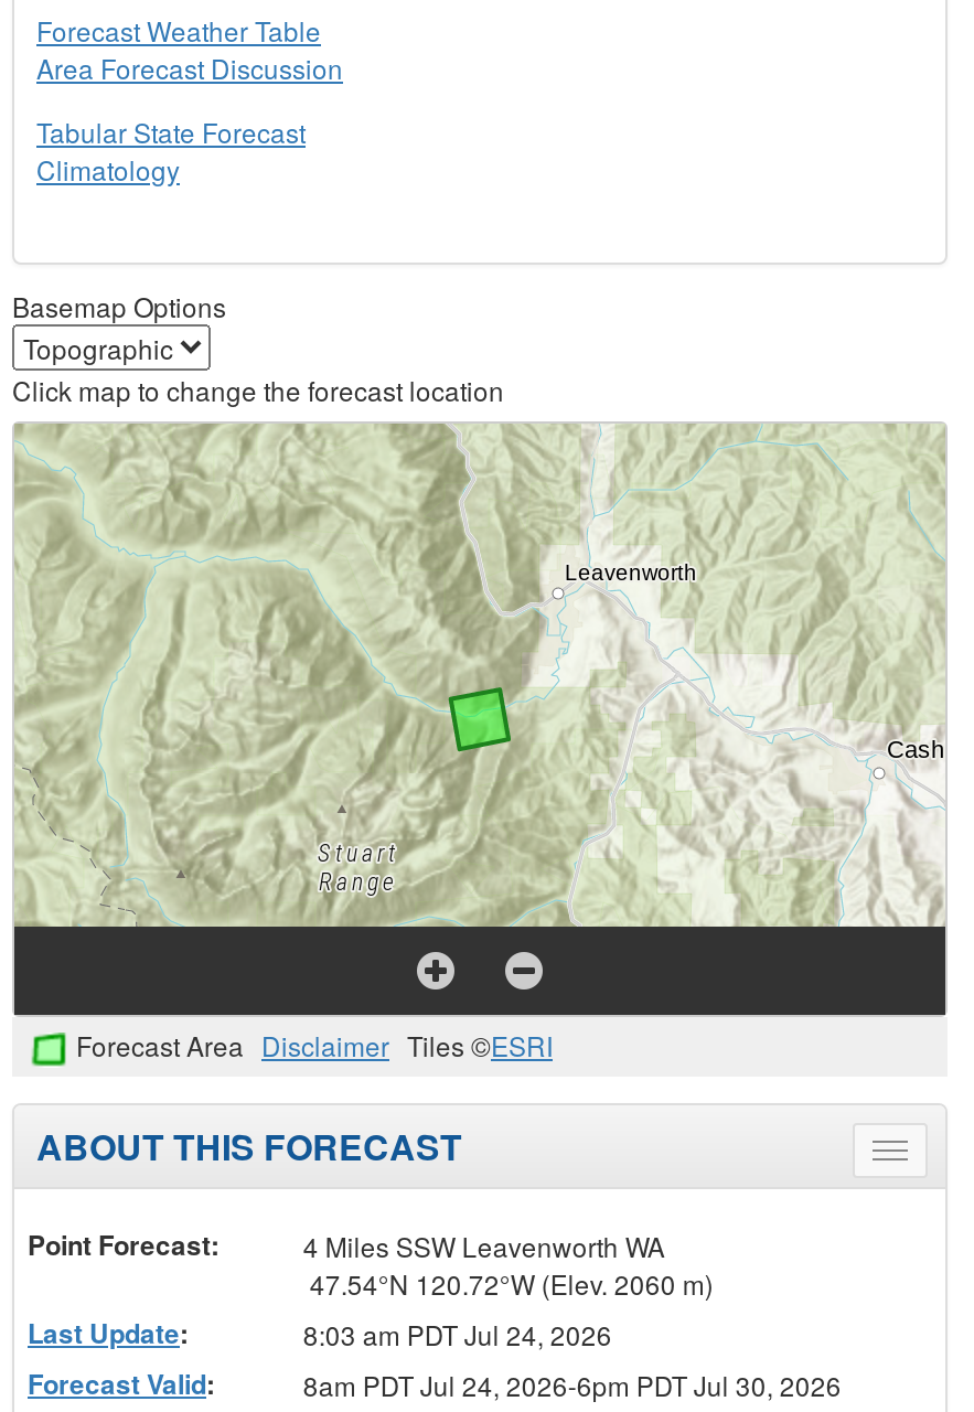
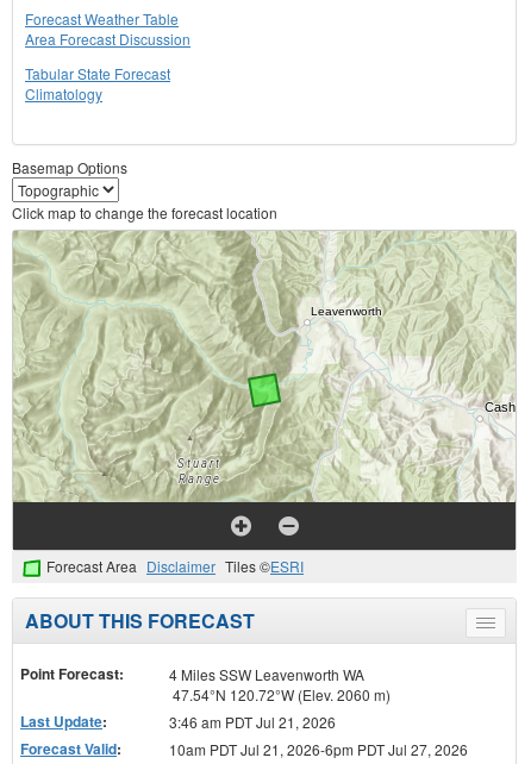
[303,1315,612,1352] 8:03 am PDT Jul 24, 2026 -> [169,712,336,732] 3:46 am PDT Jul 21, 2026
[303,1365,841,1403] 8am PDT Jul 24, 2026-6pm PDT Jul 30, 2026 -> [169,739,468,759] 10am PDT Jul 21, 2026-6pm PDT Jul 27, 2026

